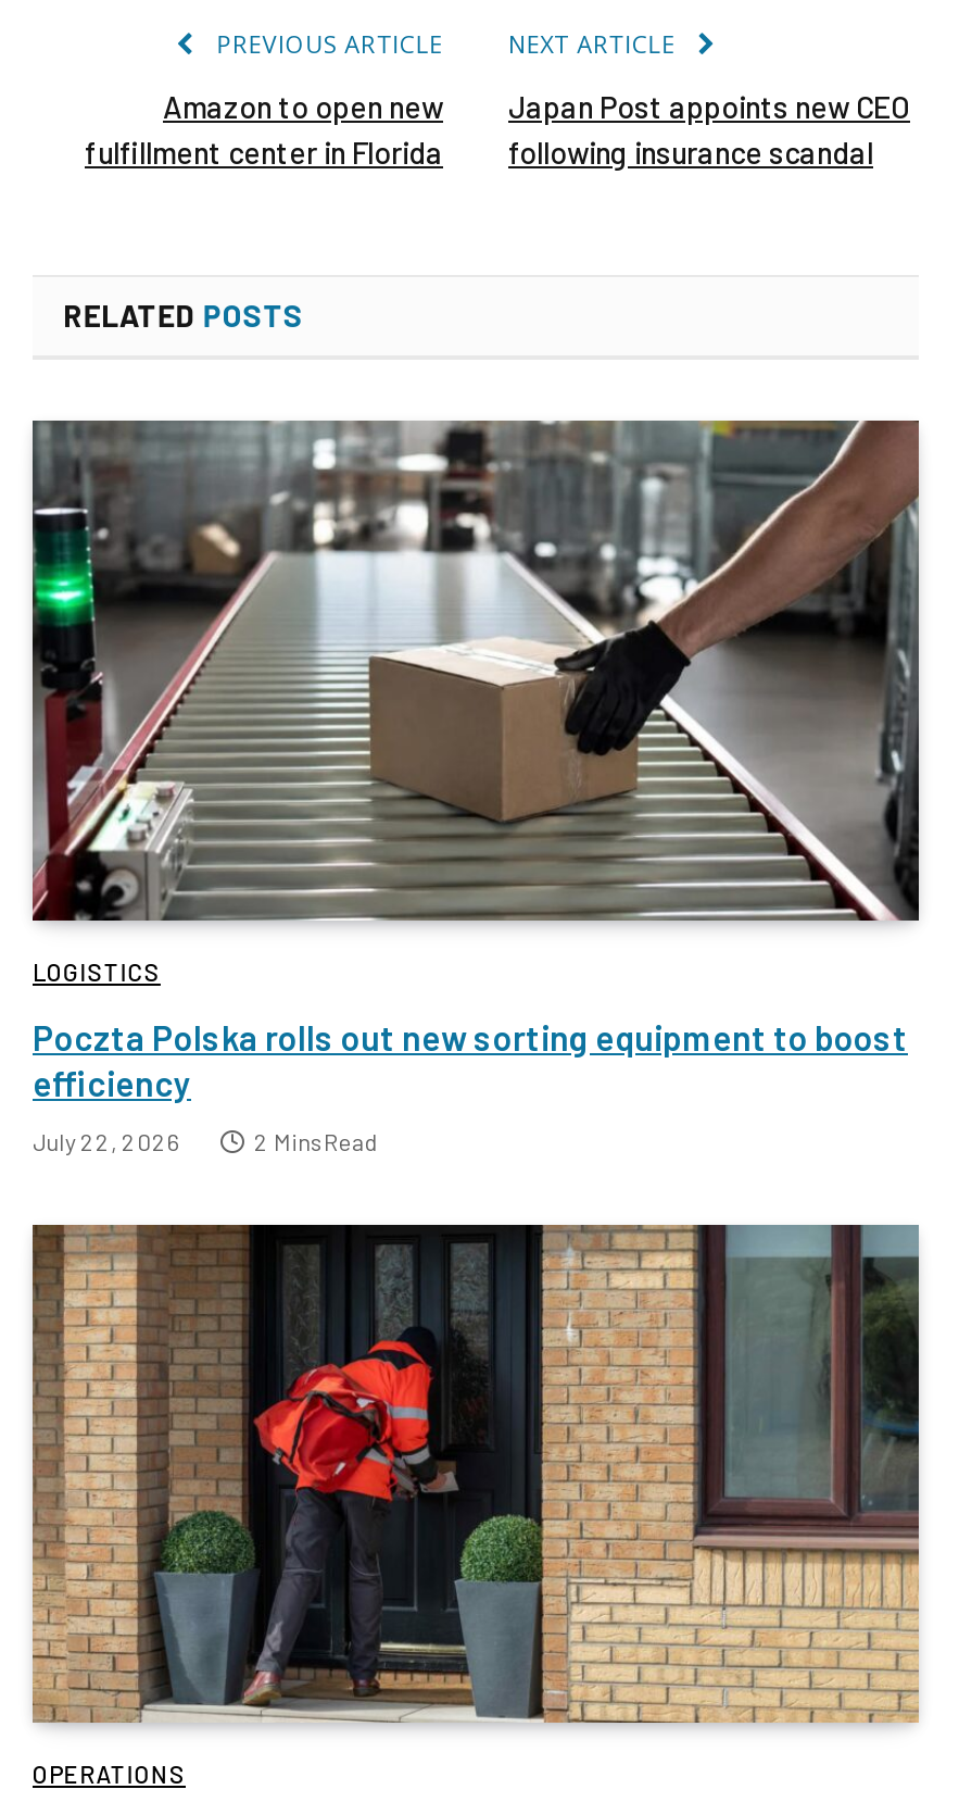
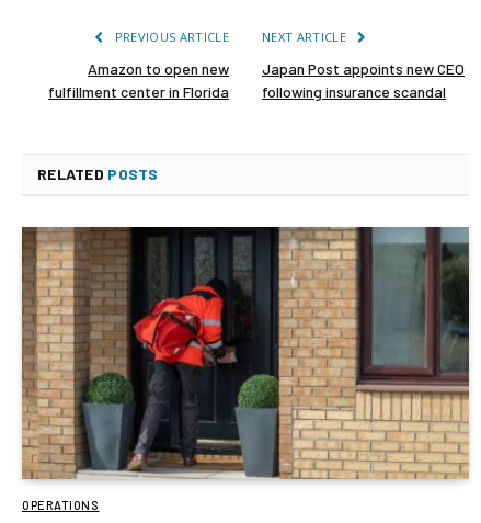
[30,418,921,1155] [image] | LOGISTICS | Poczta Polska rolls out new sorting equipment to boost | efficiency | July 22, 2026 | 2 Mins Read -> none

